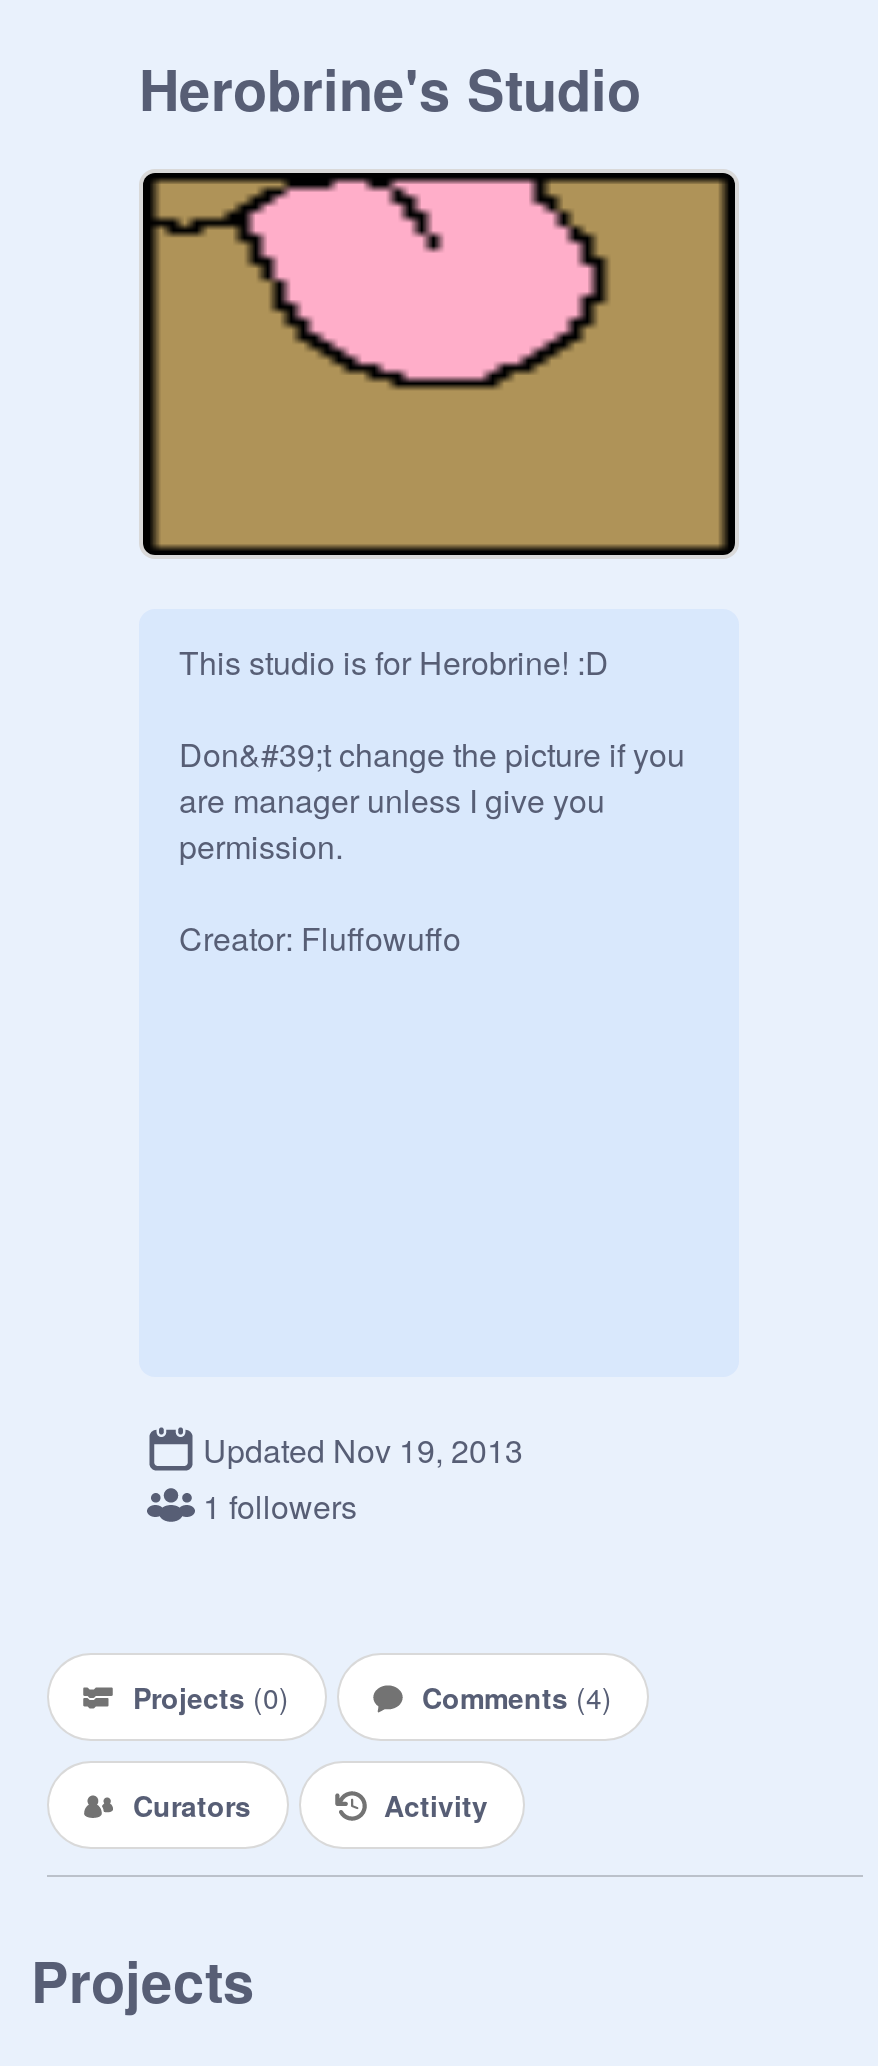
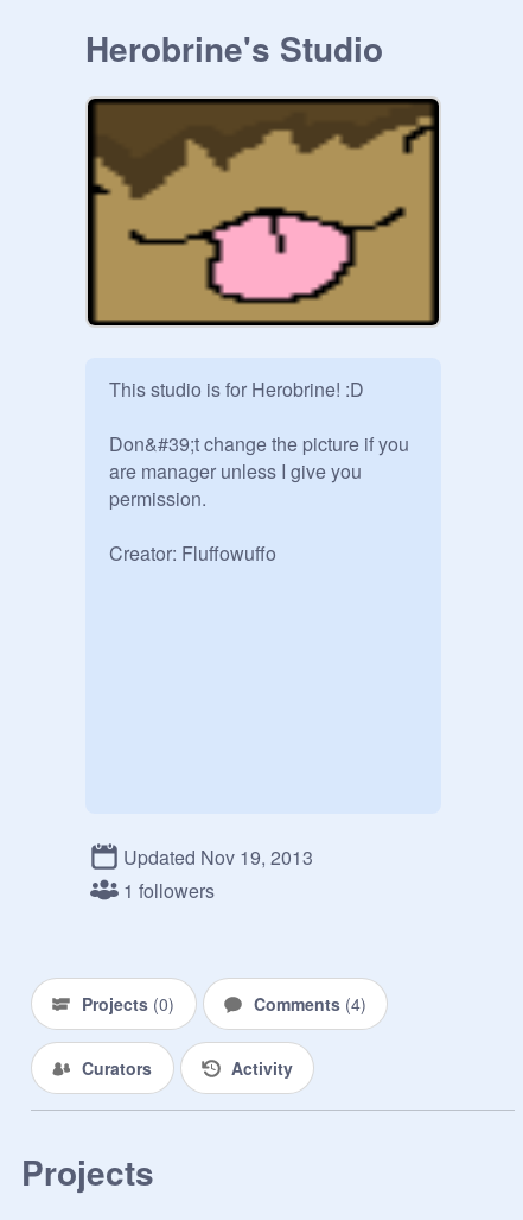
[151,179,725,519] [image] -> [94,102,433,305] [image]

